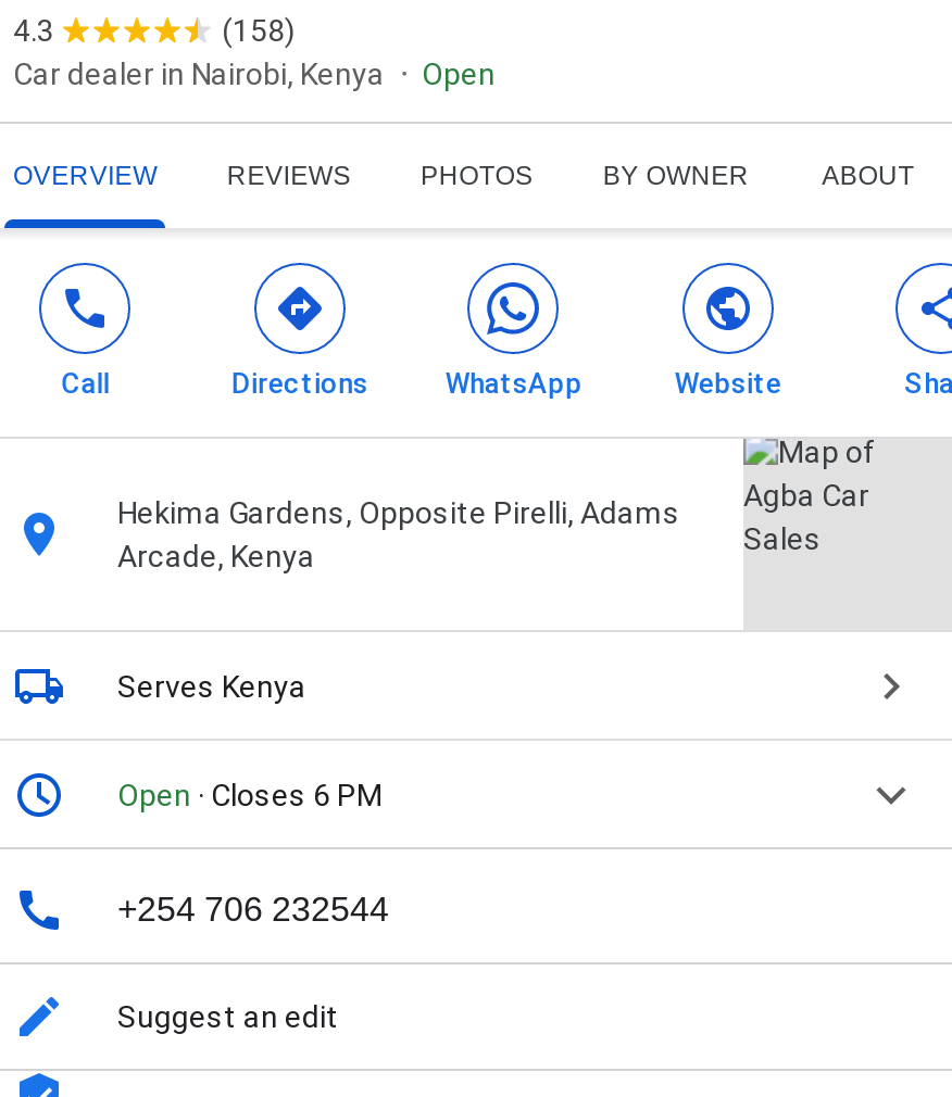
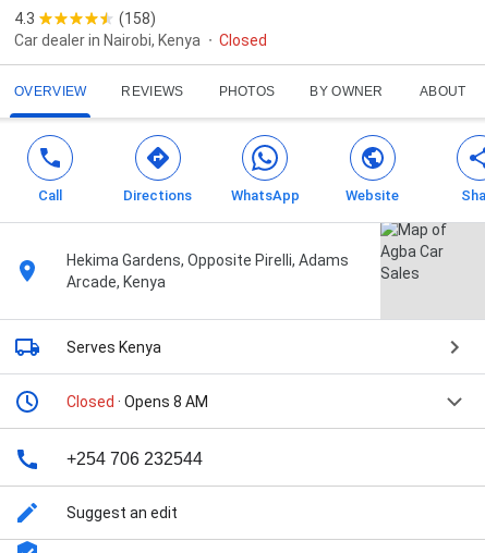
[422,57,496,92] Open -> [219,32,267,49] Closed
[117,778,383,813] Open · Closes 6 PM -> [66,393,208,411] Closed · Opens 8 AM

